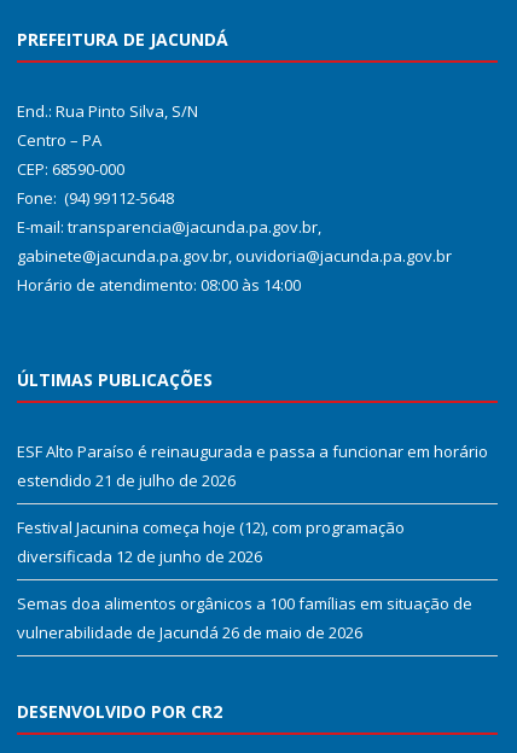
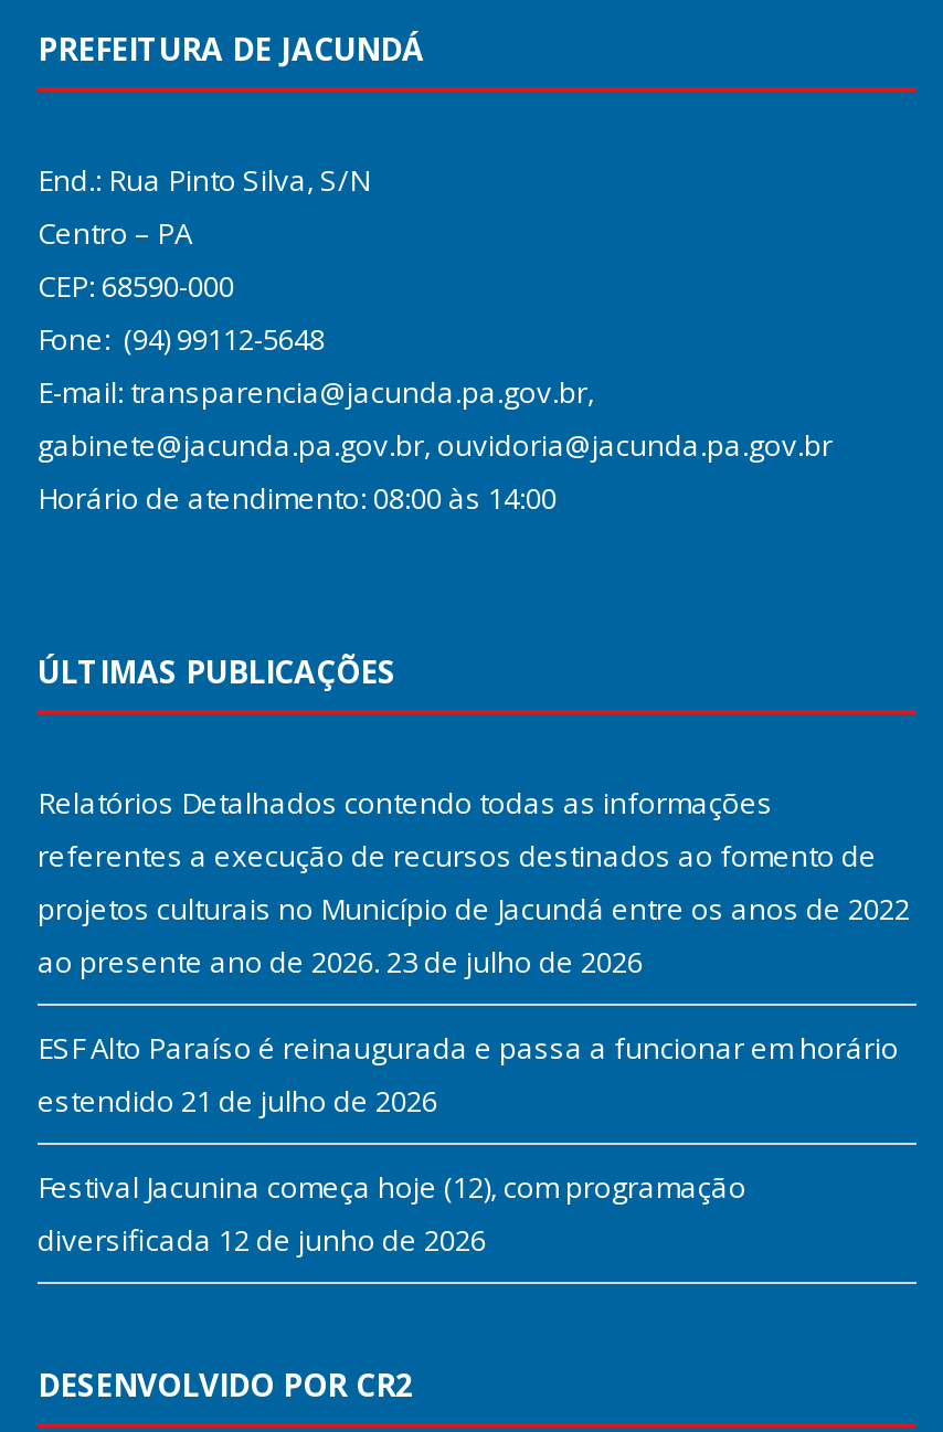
none -> [38,783,910,982] Relatórios Detalhados contendo todas as informações | referentes a execução de recursos destinados ao fomento de | projetos culturais no Município de Jacundá entre os anos de 2022 | ao presente ano de 2026. 23 de julho de 2026
moved [17,440,488,567] -> [38,1028,899,1260]: ESF Alto Paraíso é reinaugurada e passa a funcionar em horário | estendido 21 de julho de 2026 | Festival Jacunina começa hoje (12), com programação | diversificada 12 de junho de 2026
[17,593,472,643] Semas doa alimentos orgânicos a 100 famílias em situação de | vulnerabilidade de Jacundá 26 de maio de 2026 -> none

